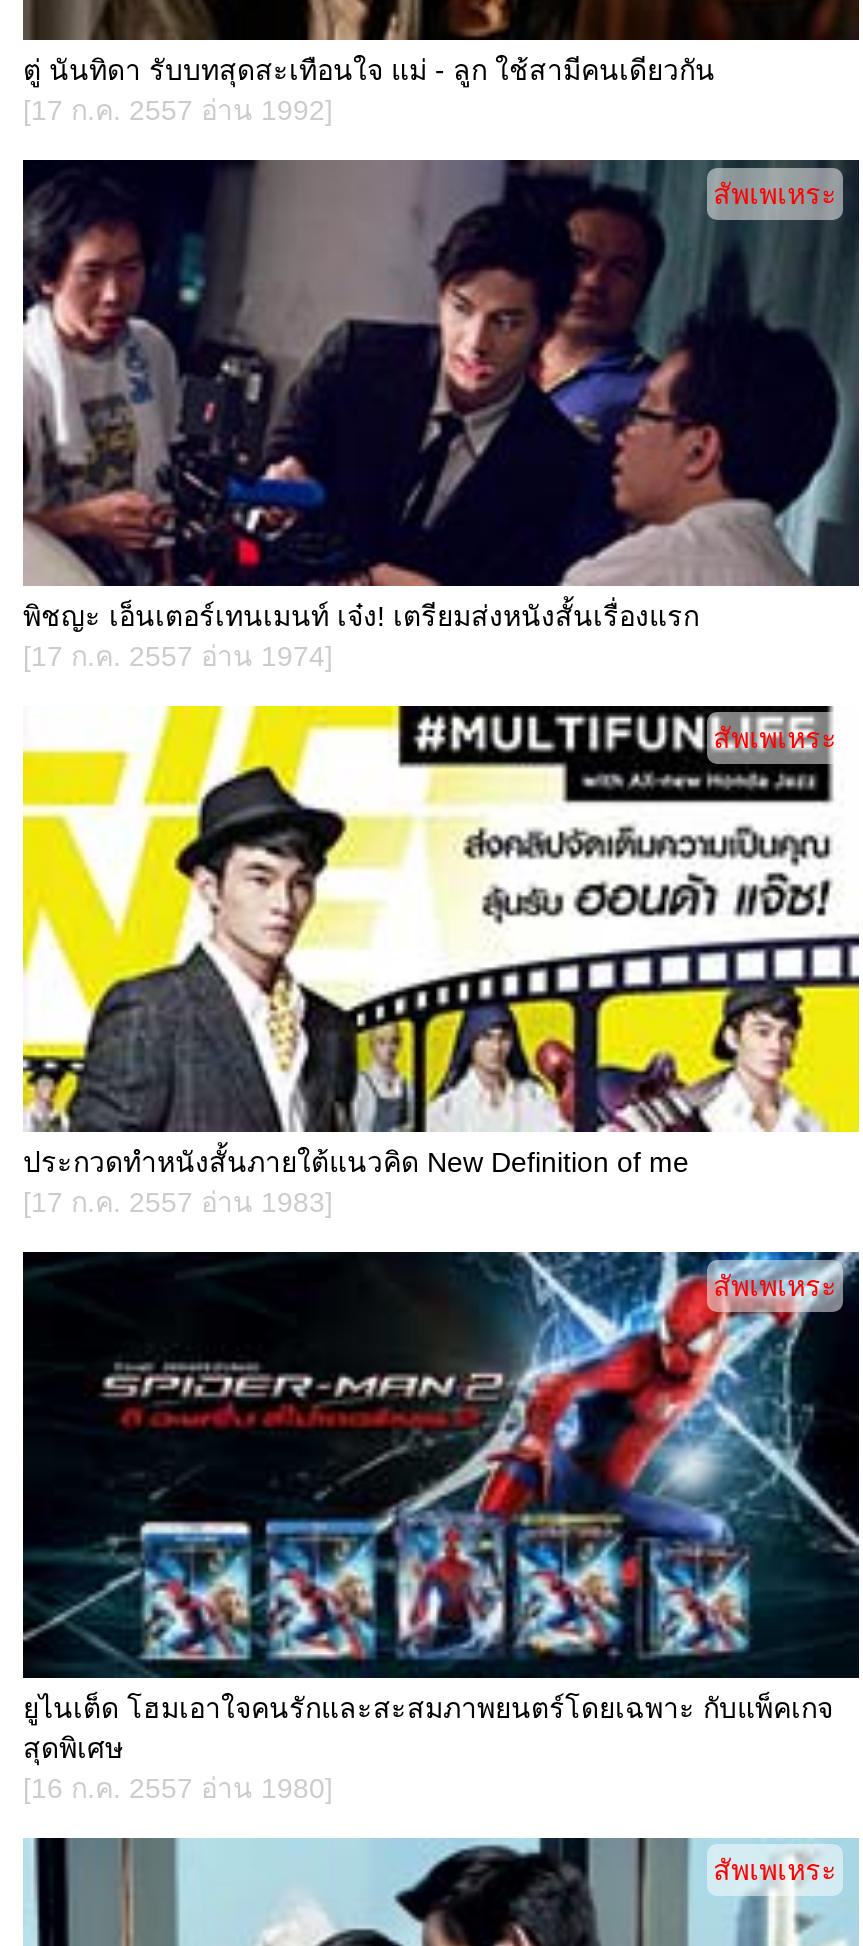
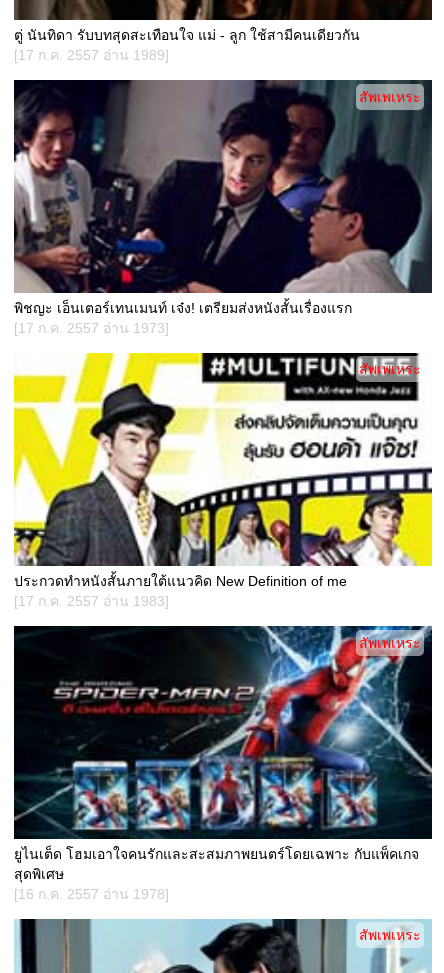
[23,95,333,127] [17 ก.ค. 2557 อ่าน 1992] -> [14,47,169,63] [17 ก.ค. 2557 อ่าน 1989]
[23,640,333,672] [17 ก.ค. 2557 อ่าน 1974] -> [14,320,169,336] [17 ก.ค. 2557 อ่าน 1973]
[23,1771,333,1803] [16 ก.ค. 2557 อ่าน 1980] -> [14,886,169,902] [16 ก.ค. 2557 อ่าน 1978]

